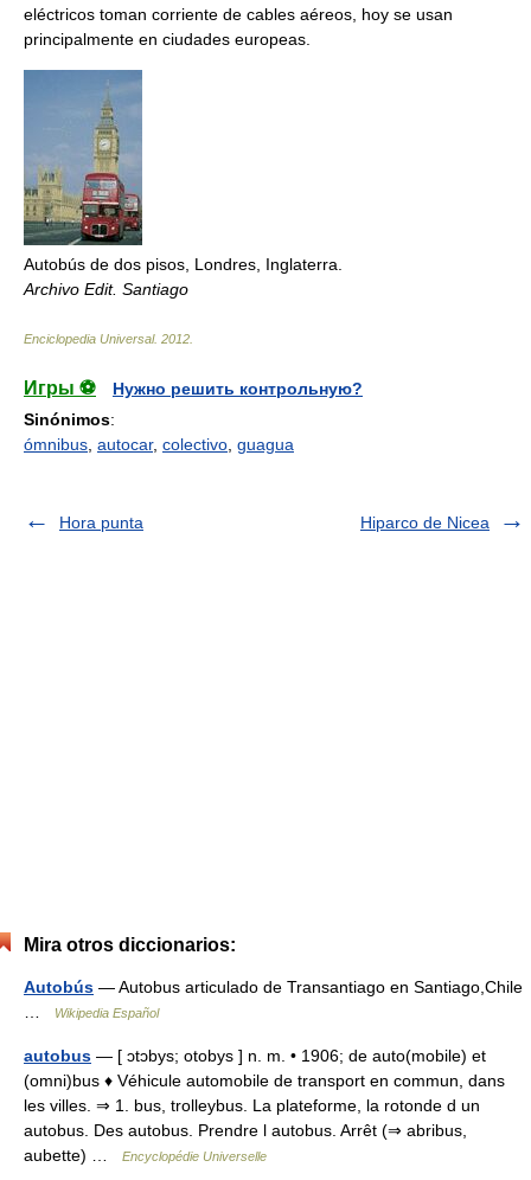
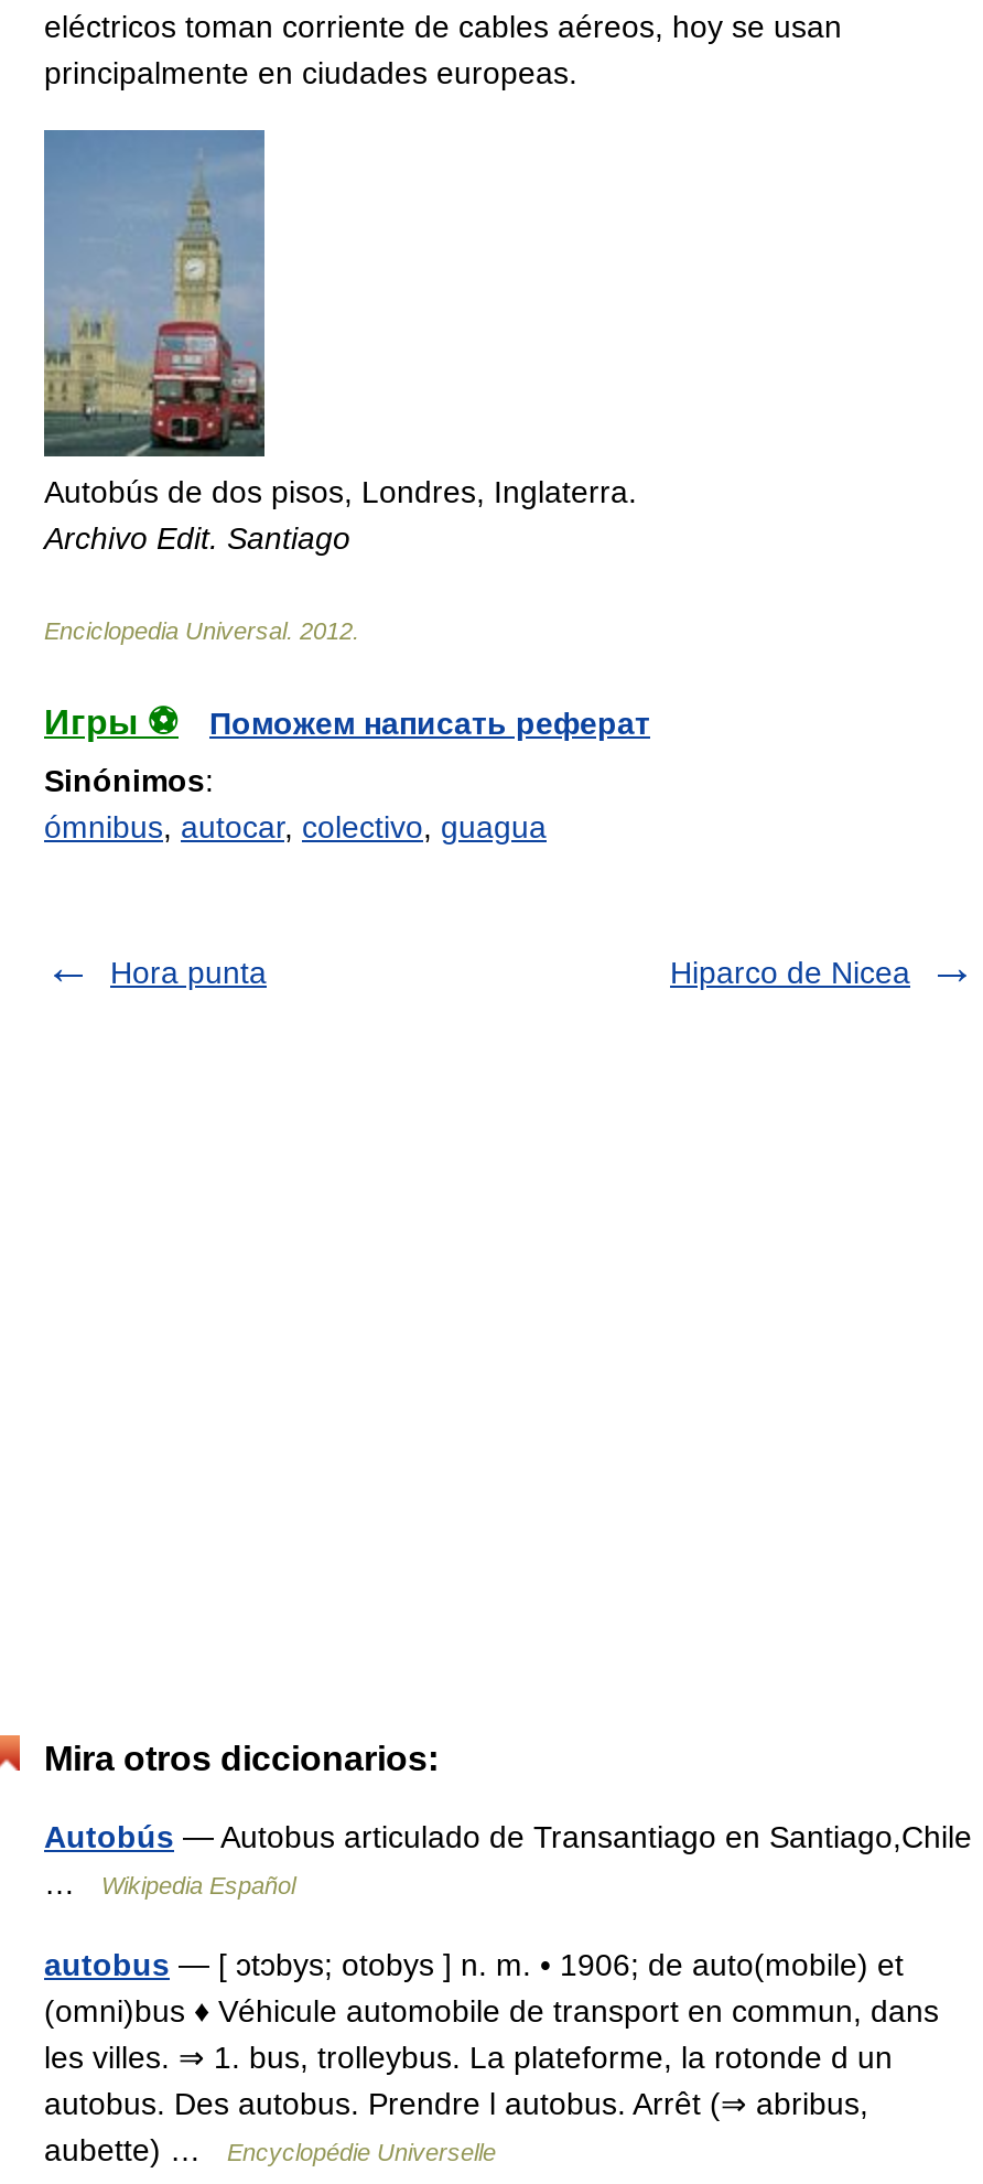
[113,379,363,398] Нужно решить контрольную? -> [209,706,650,741] Поможем написать реферат

